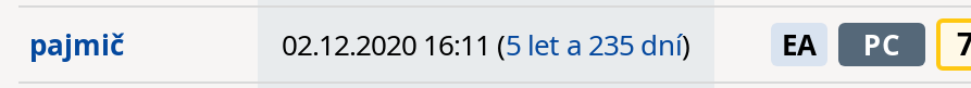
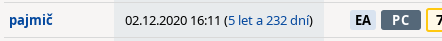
[282,25,690,64] 02.12.2020 16:11 (5 let a 235 dní) -> [125,11,313,29] 02.12.2020 16:11 (5 let a 232 dní)

